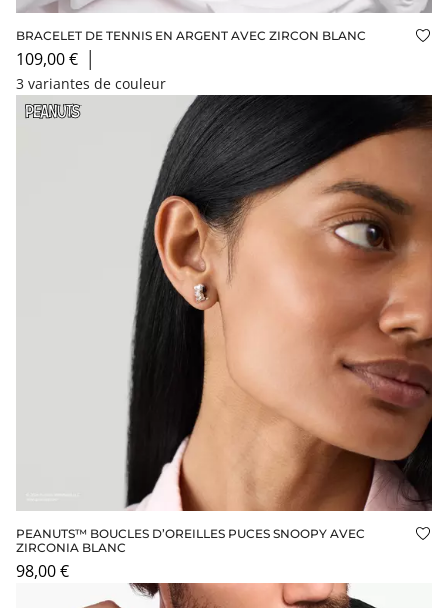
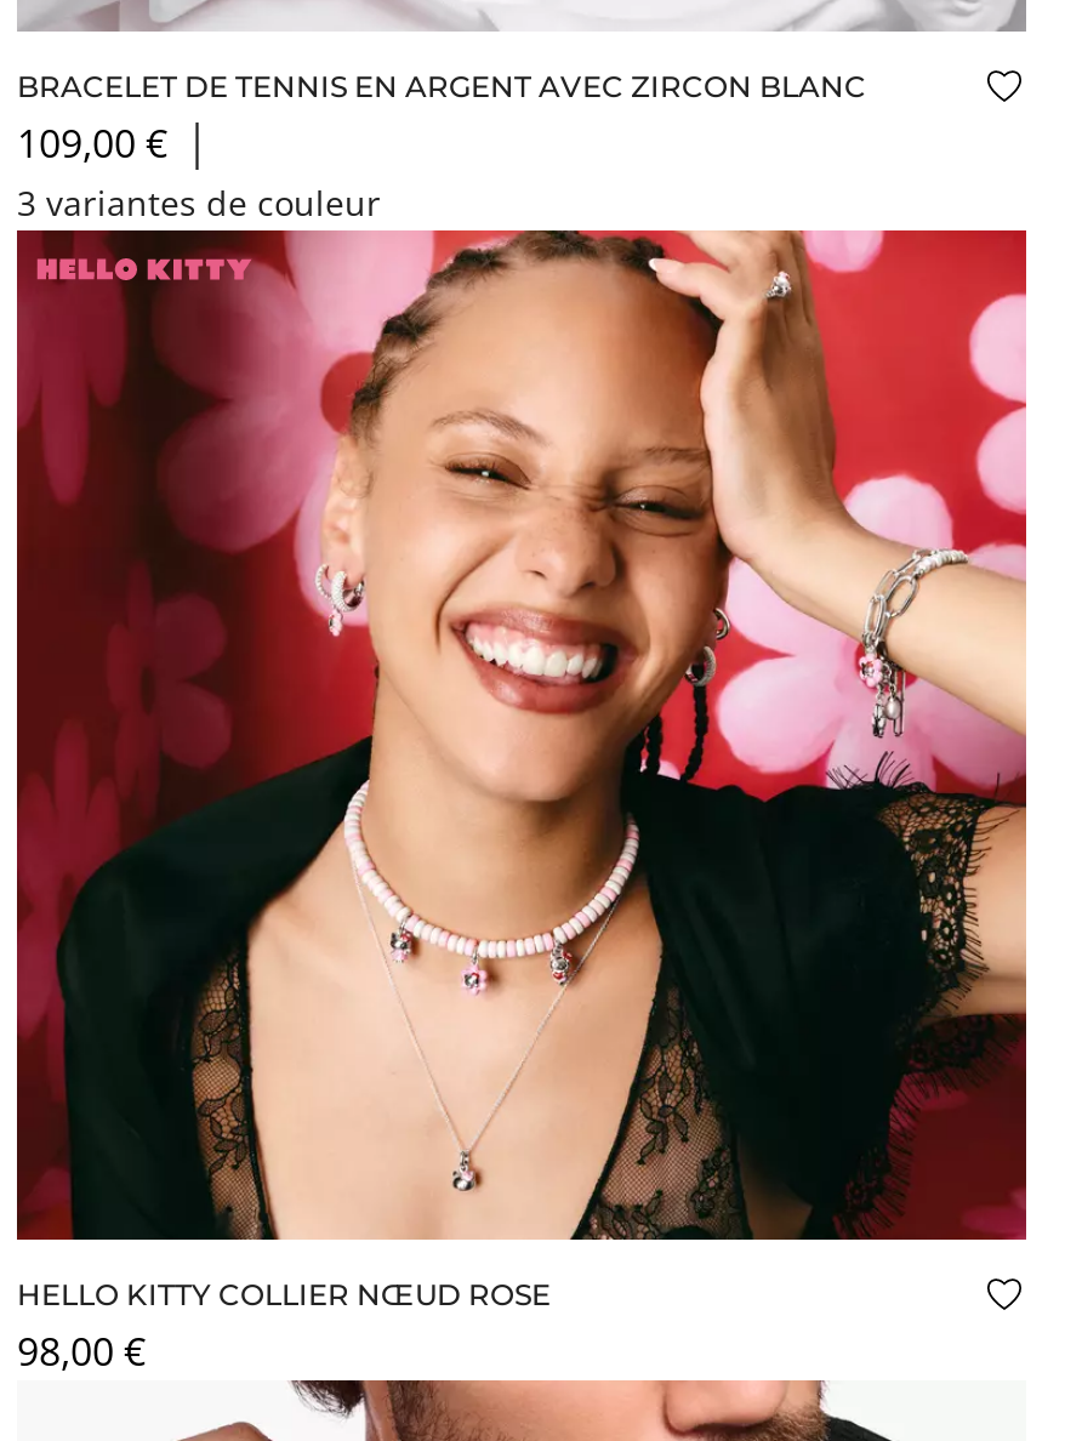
[16,94,433,555] [image] | PEANUTS™ BOUCLES D’OREILLES PUCES SNOOPY AVEC | ZIRCONIA BLANC -> [15,228,1029,1312] [image] | HELLO KITTY COLLIER NŒUD ROSE

